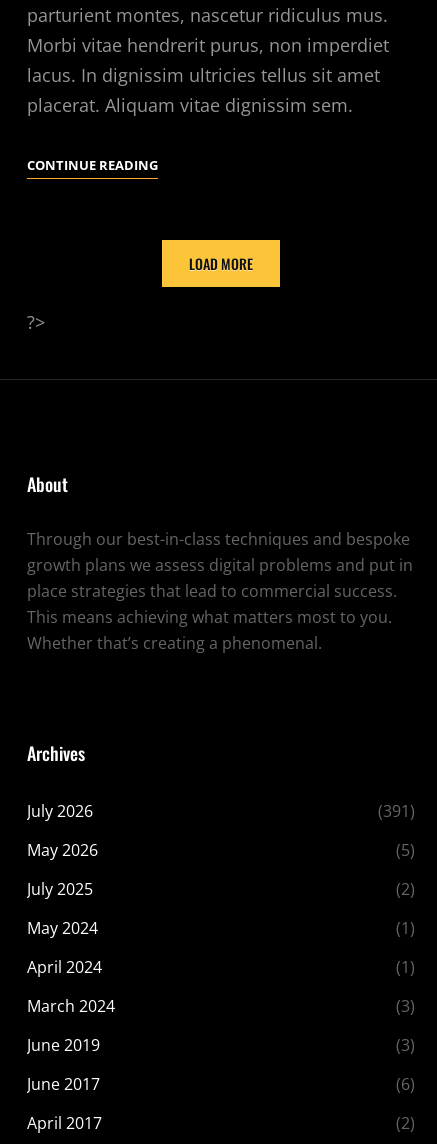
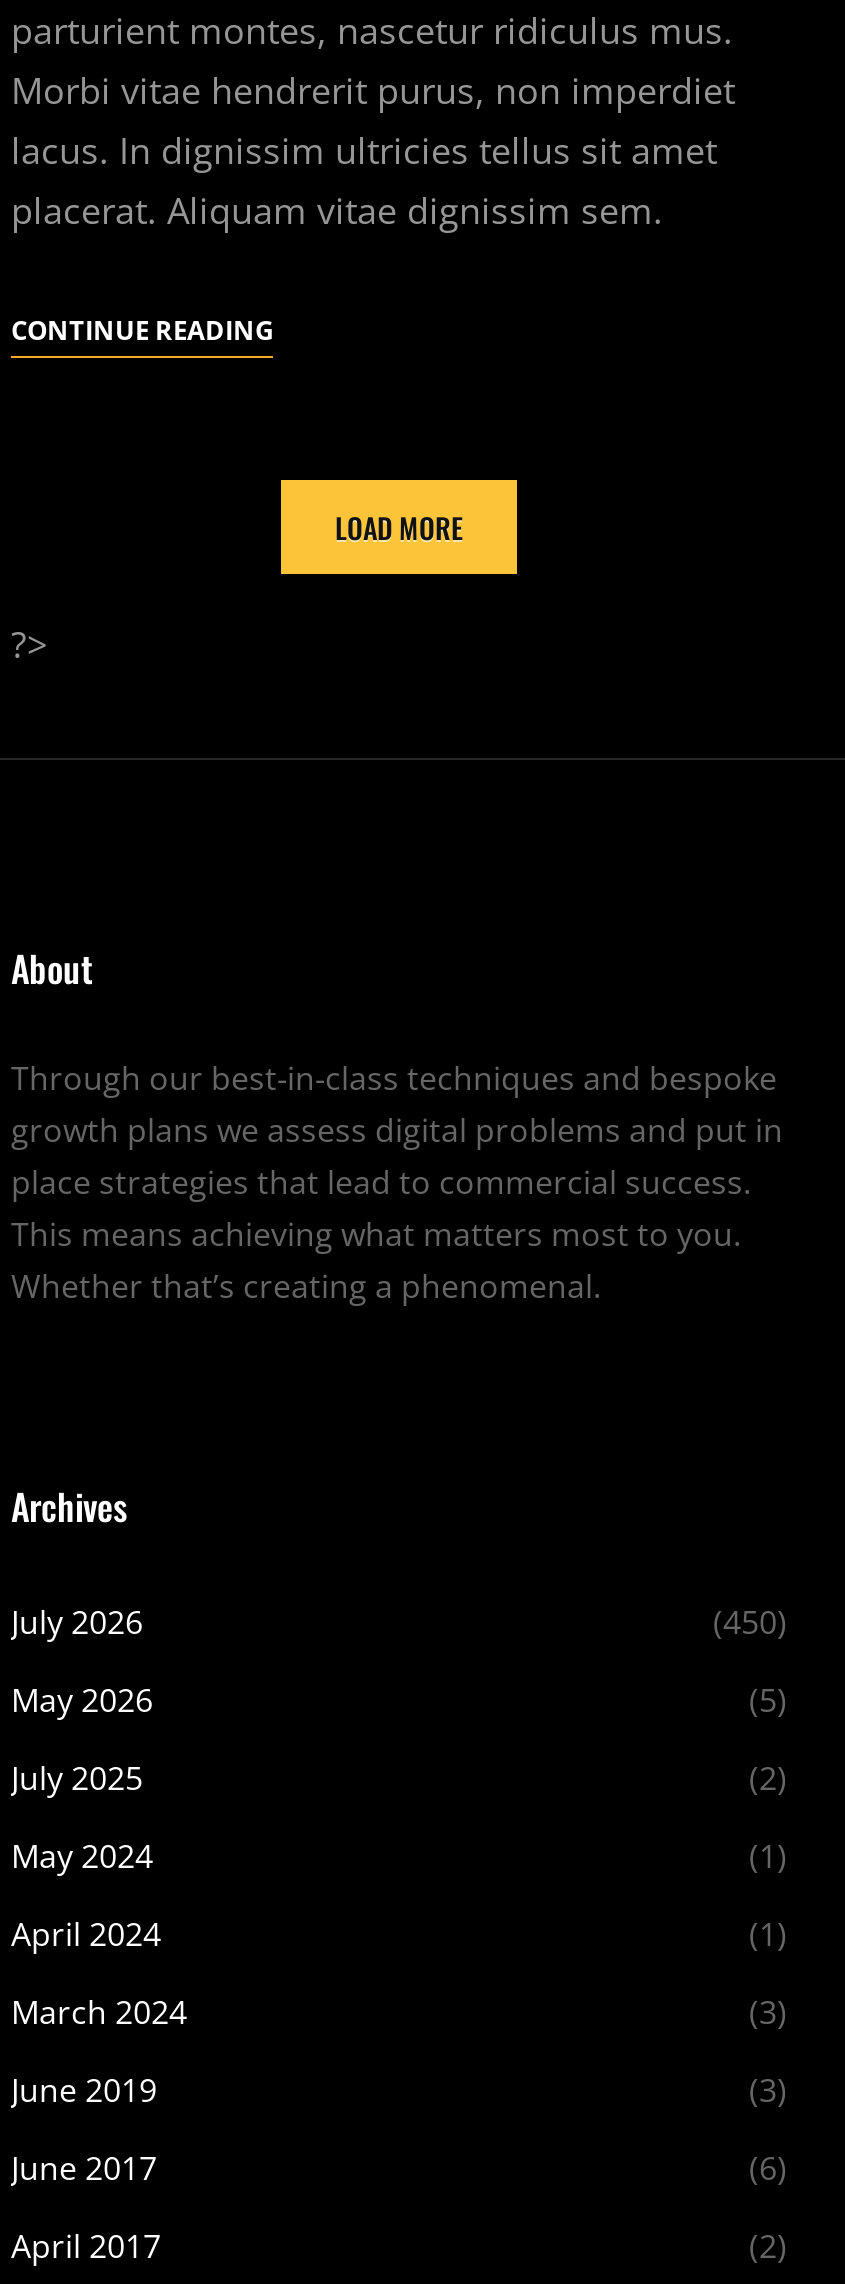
[374,800,415,822] (391) -> [705,1600,787,1644] (450)

